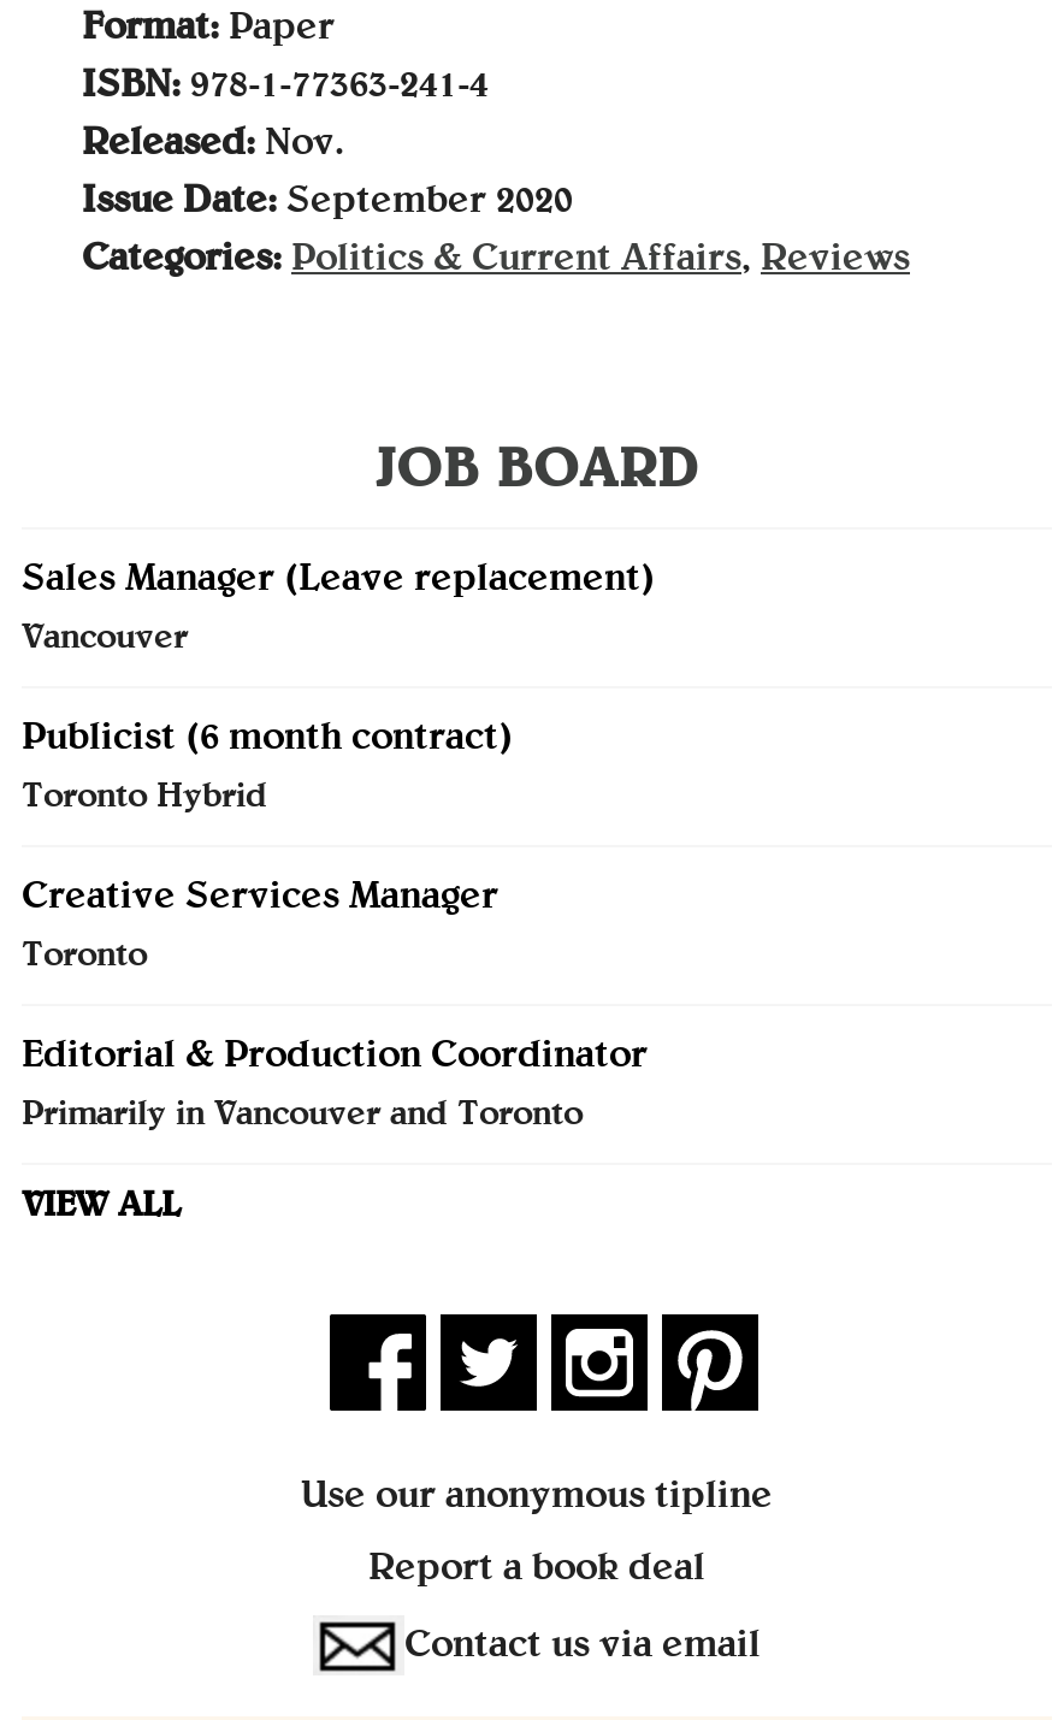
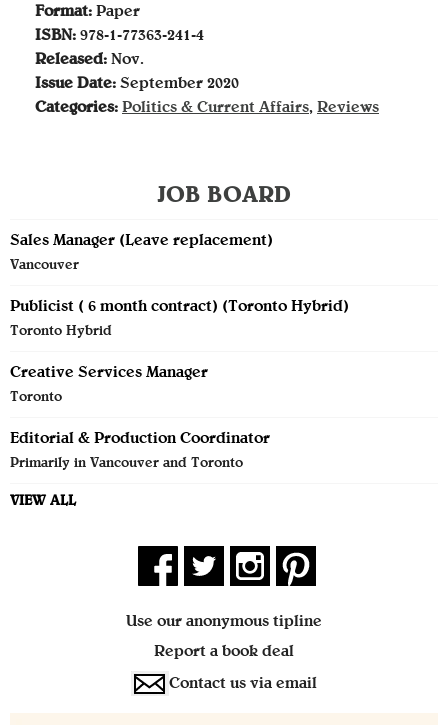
[22,722,513,760] Publicist (6 month contract) -> [10,300,349,316] Publicist ( 6 month contract) (Toronto Hybrid)

